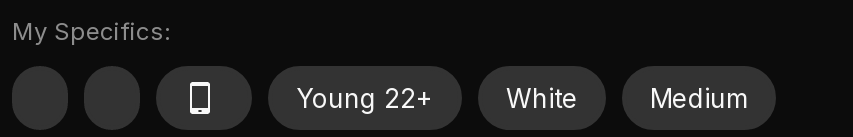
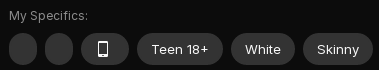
[296,82,434,114] Young 22+ -> [151,41,209,57] Teen 18+
[650,82,748,114] Medium -> [317,41,359,57] Skinny

